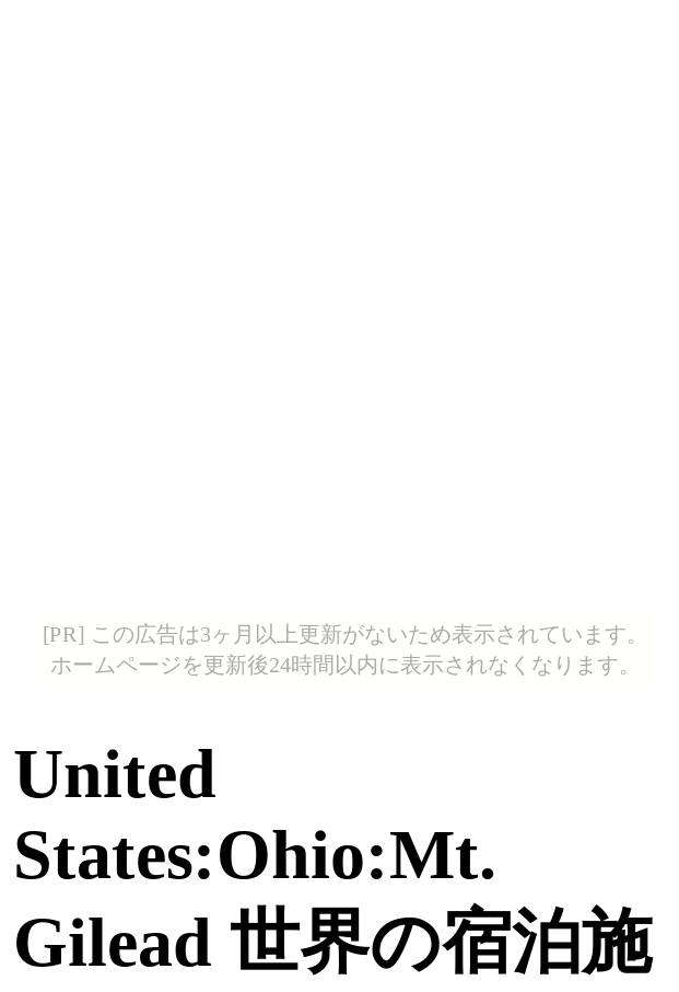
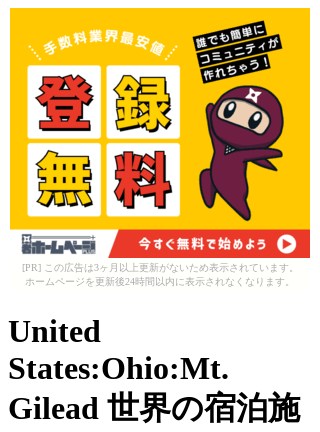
none -> [9,7,311,259] [image]

